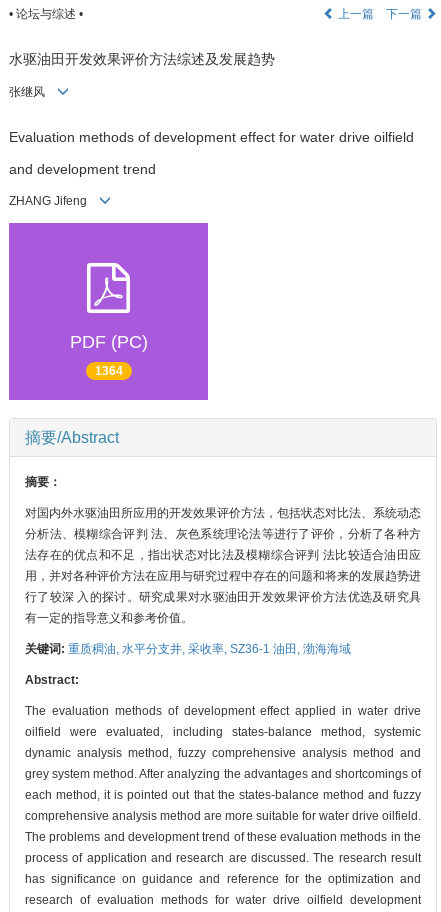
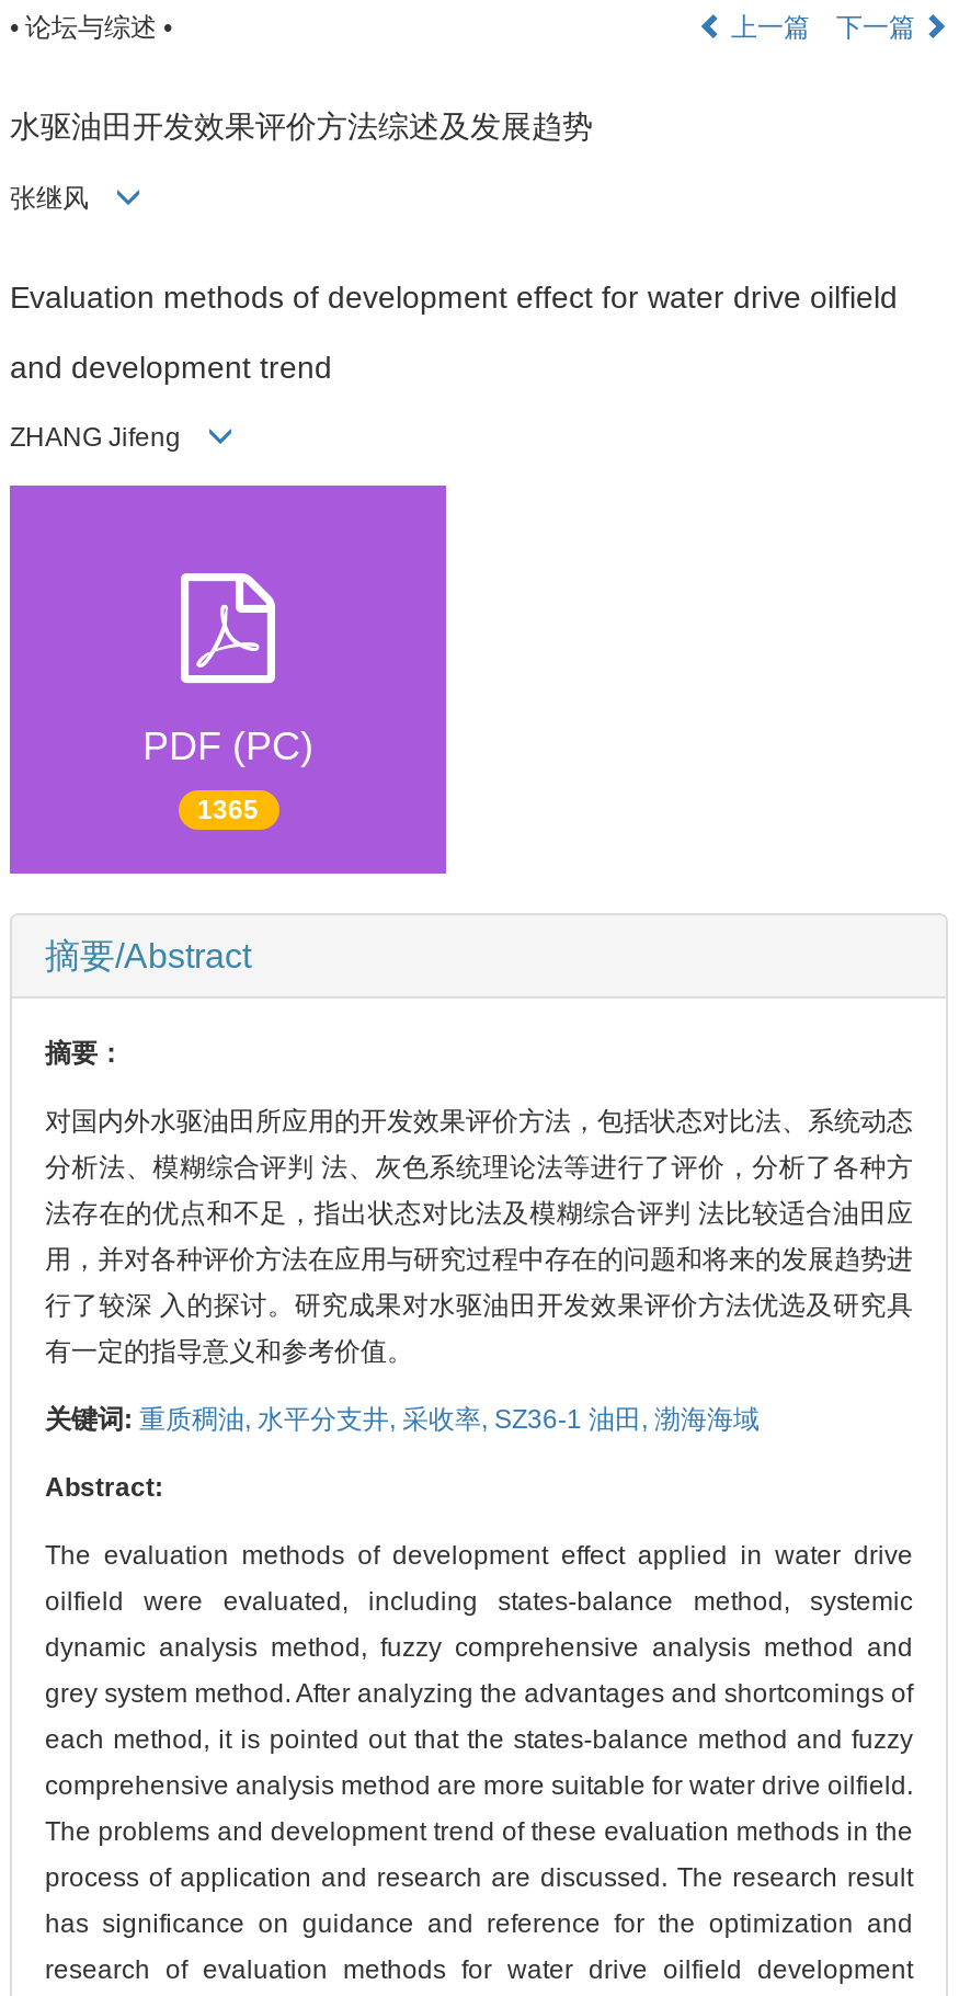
[94,364,122,378] 1364 -> [197,794,259,825] 1365

